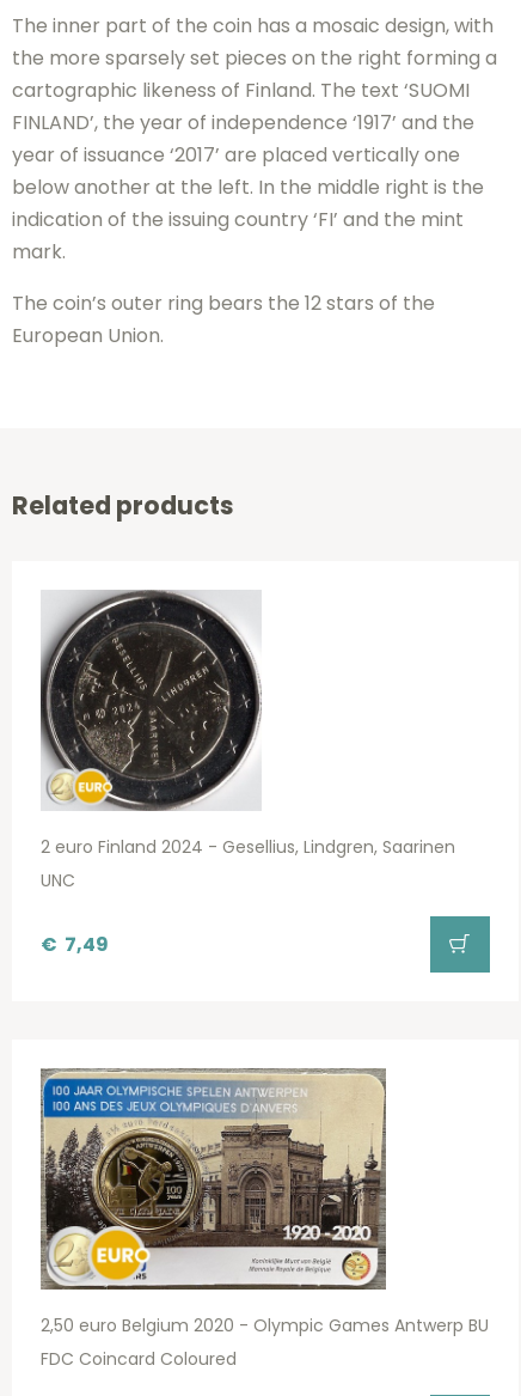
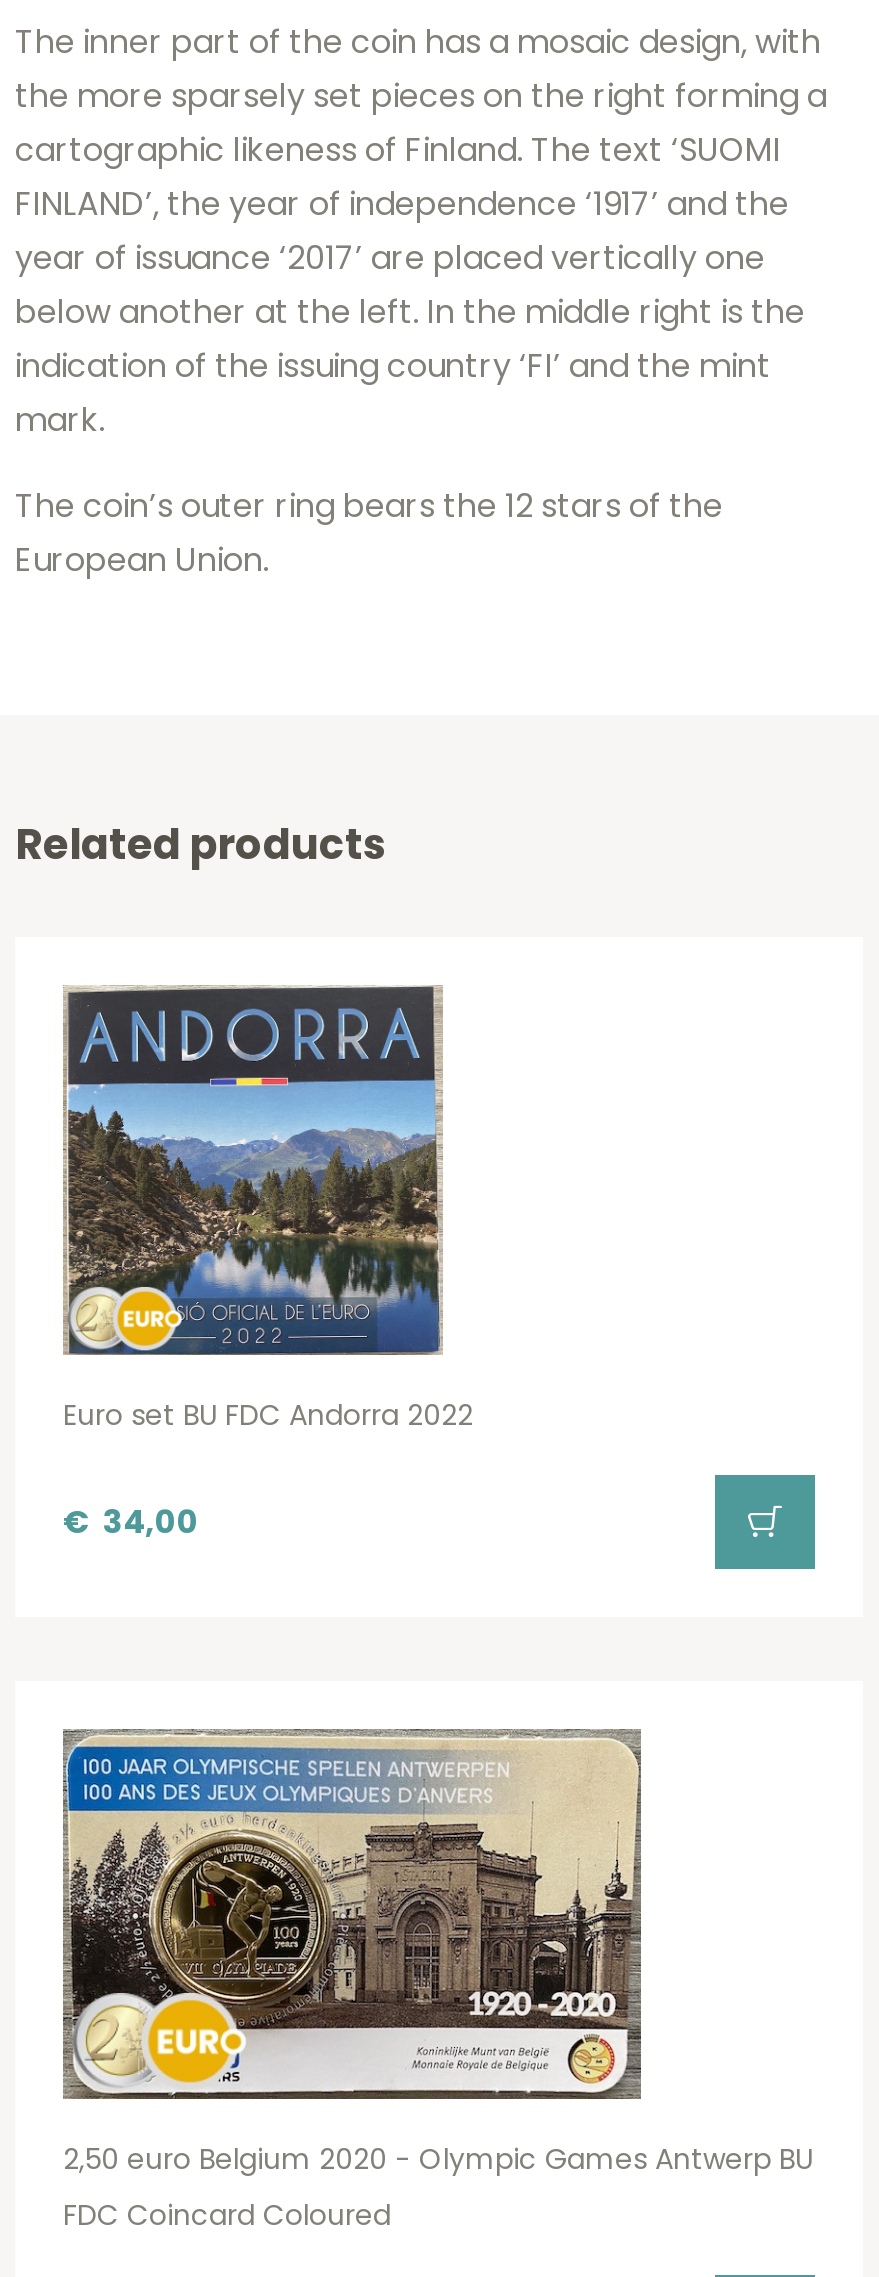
[41,590,455,893] [image] | 2 euro Finland 2024 - Gesellius, Lindgren, Saarinen | UNC -> [63,985,473,1435] [image] | Euro set BU FDC Andorra 2022
[41,930,109,958] € 7,49 -> [63,1498,199,1544] € 34,00

